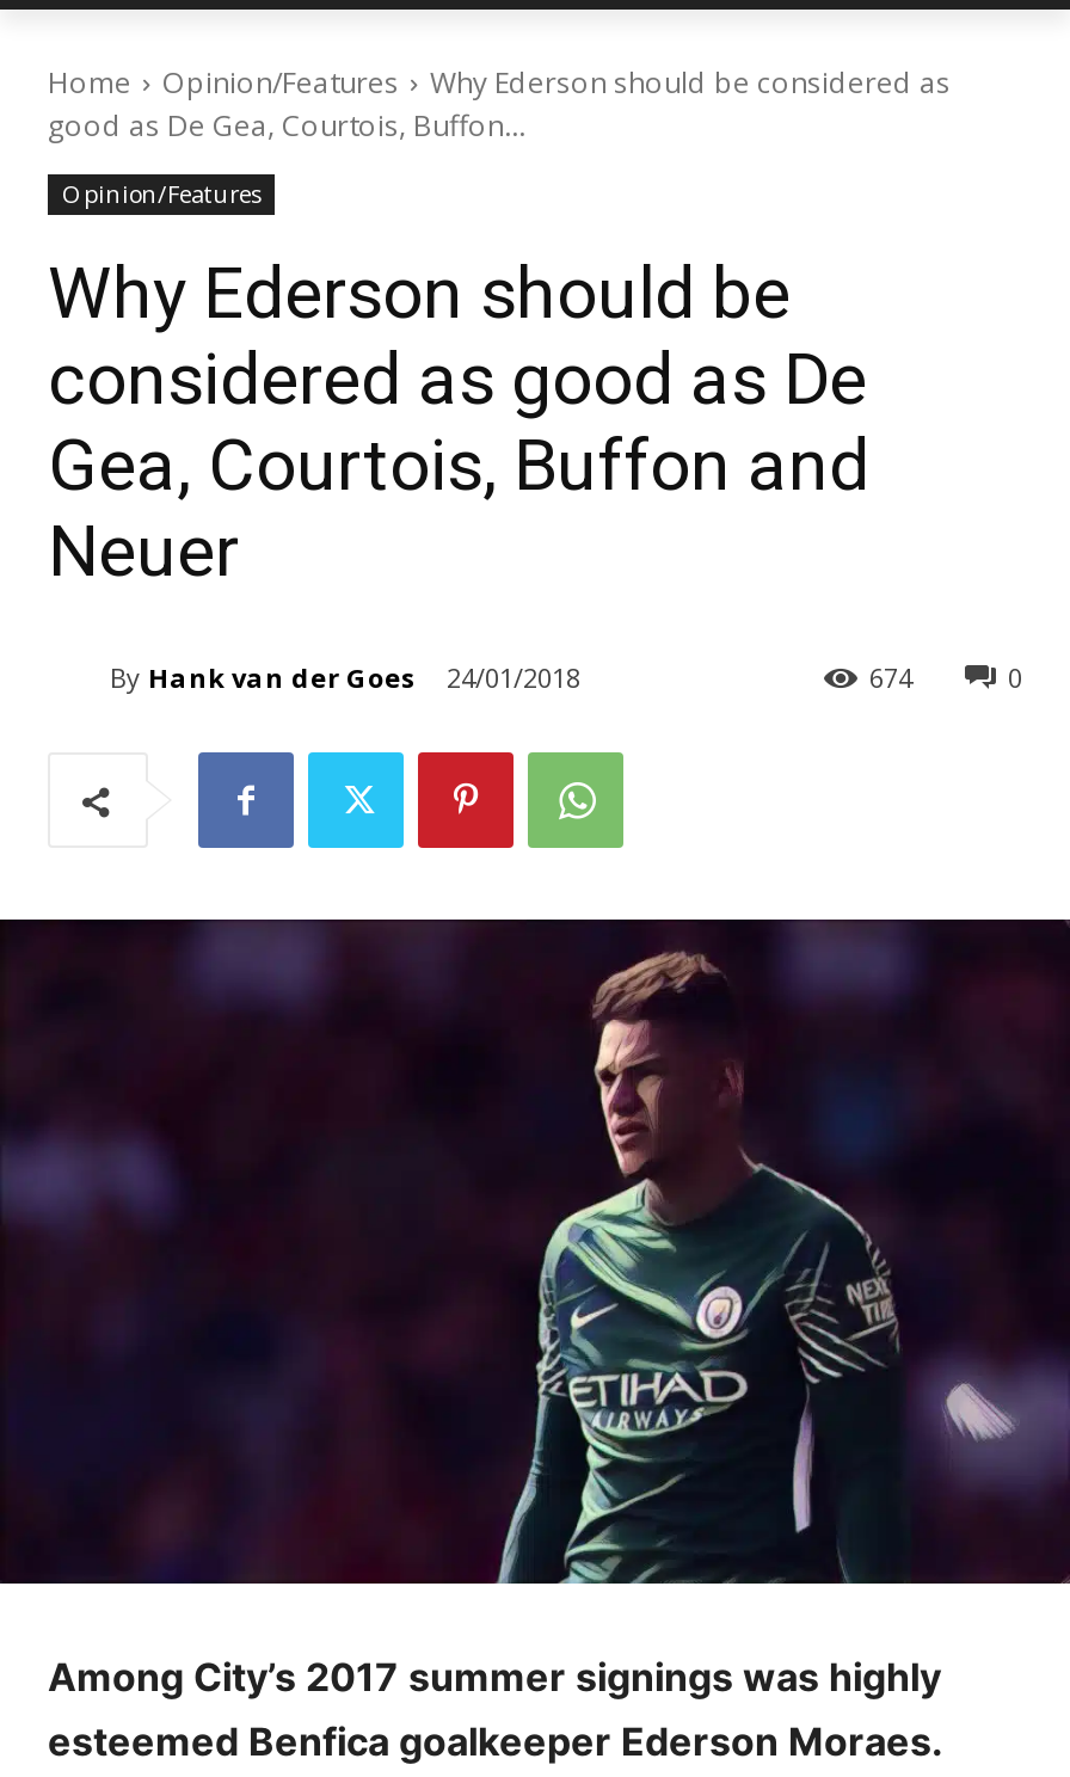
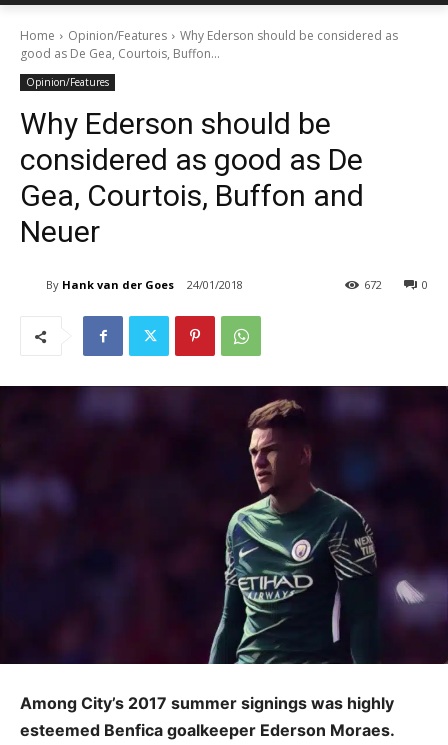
[869,659,912,695] 674 -> [364,277,382,292] 672

